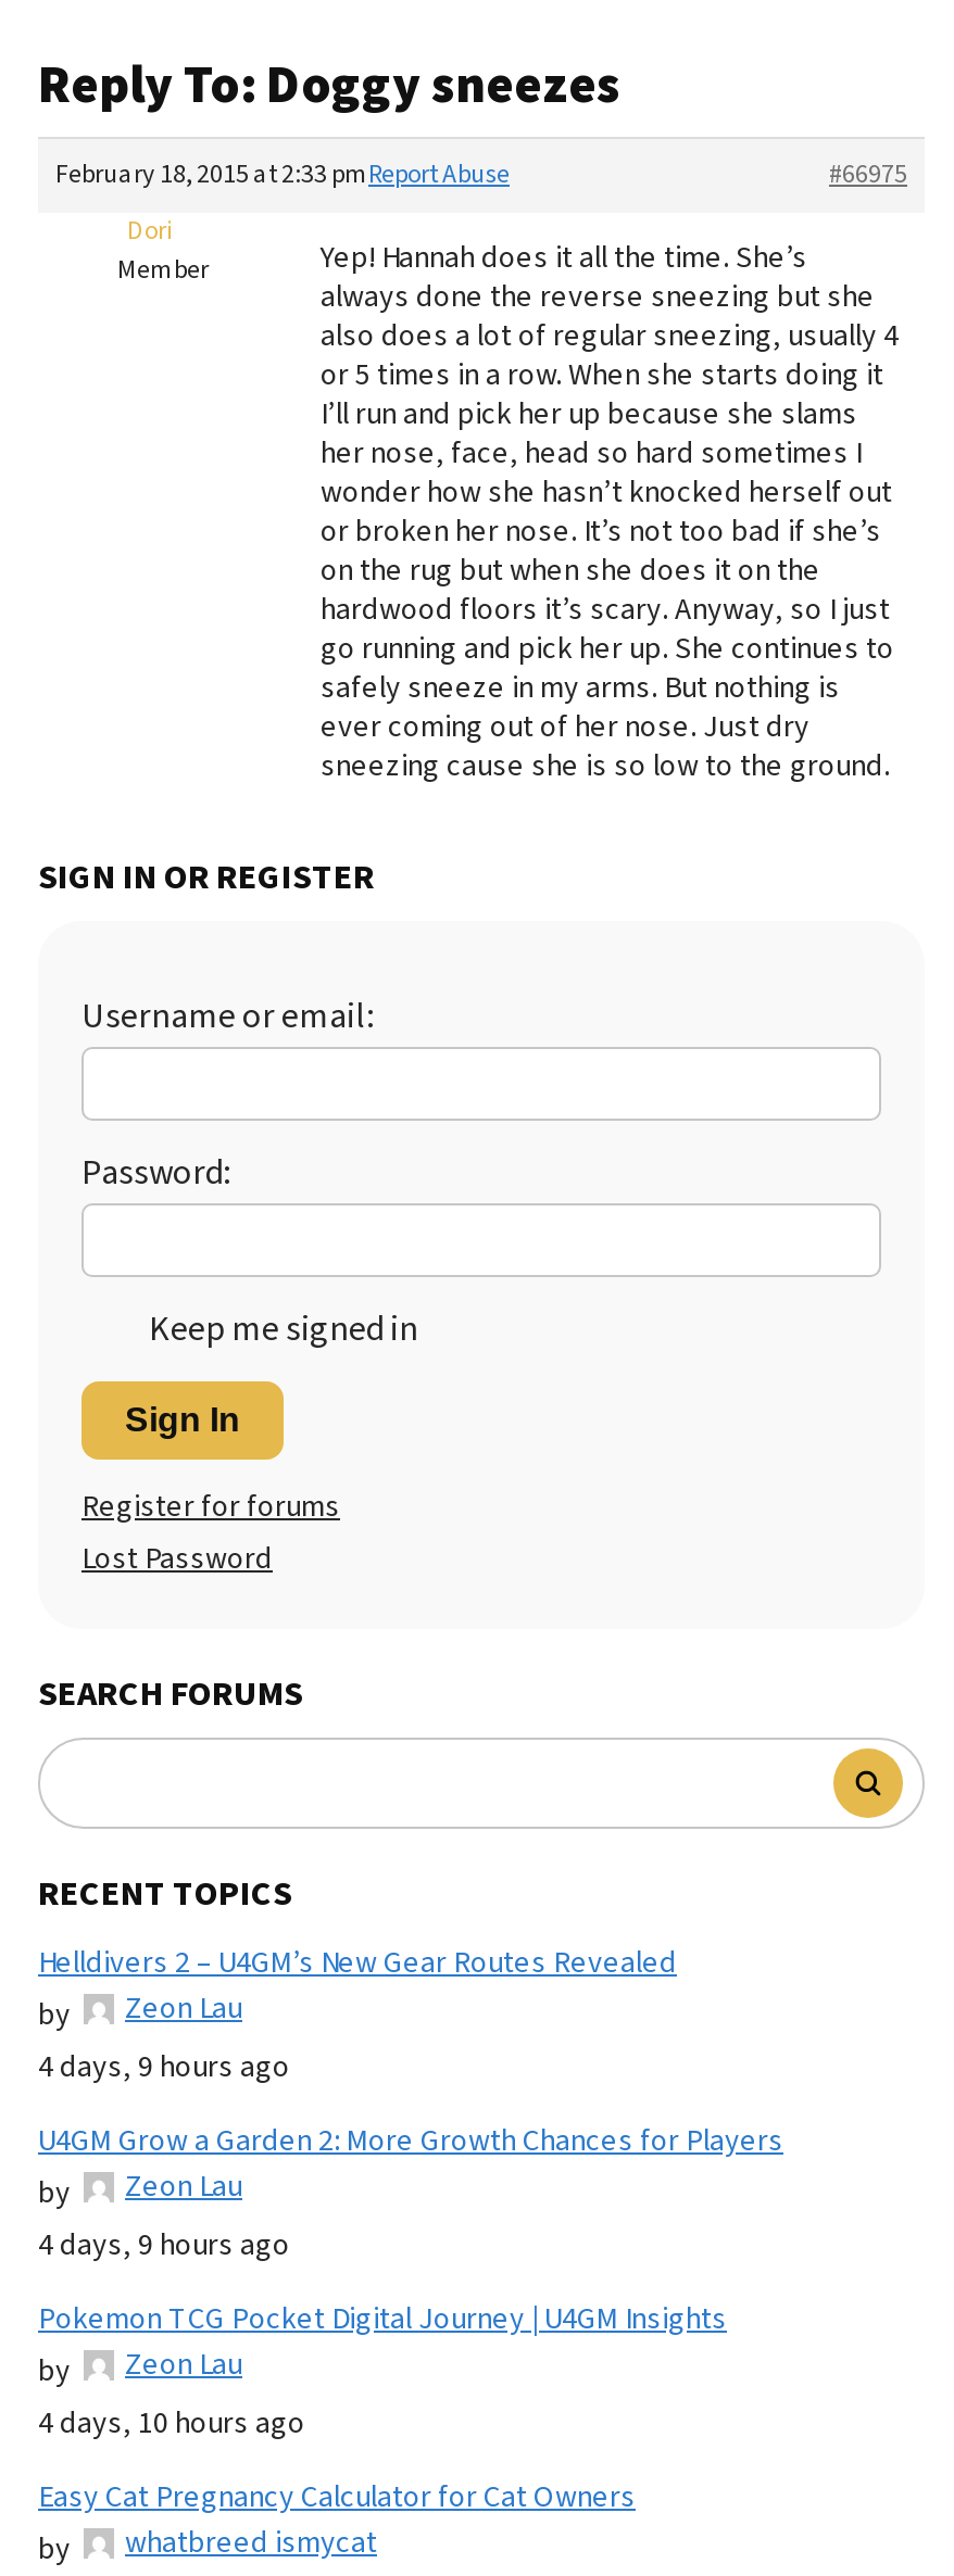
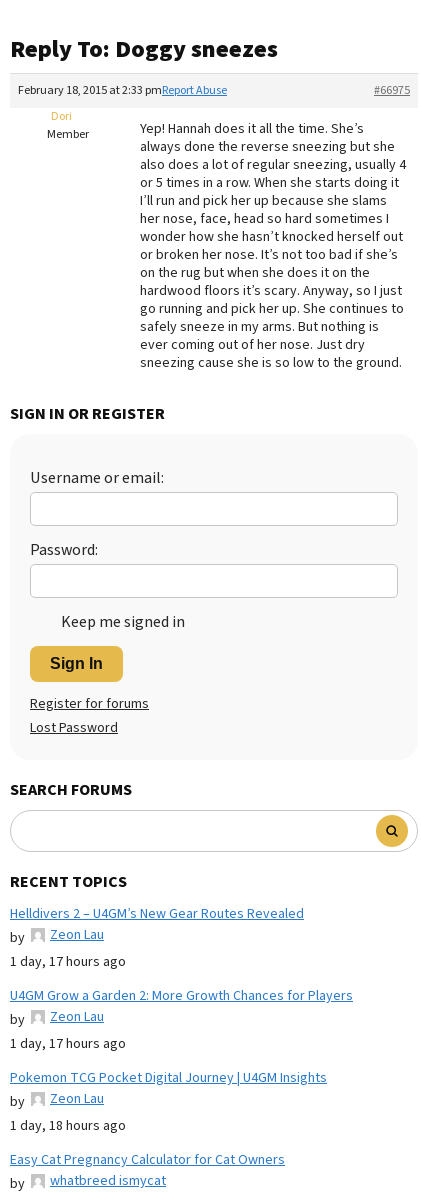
[38,2045,290,2089] 4 days, 9 hours ago -> [10,952,126,972] 1 day, 17 hours ago
[38,2223,290,2267] 4 days, 9 hours ago -> [10,1034,126,1054] 1 day, 17 hours ago
[38,2402,305,2445] 4 days, 10 hours ago -> [10,1116,126,1136] 1 day, 18 hours ago

